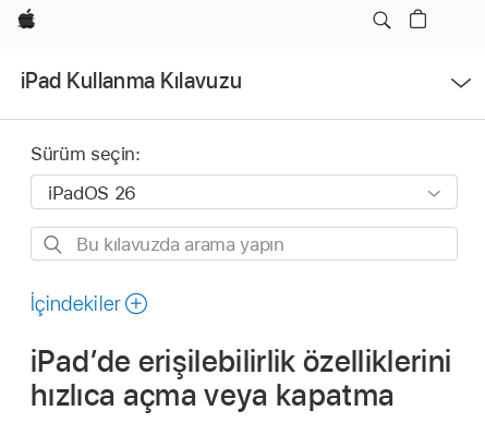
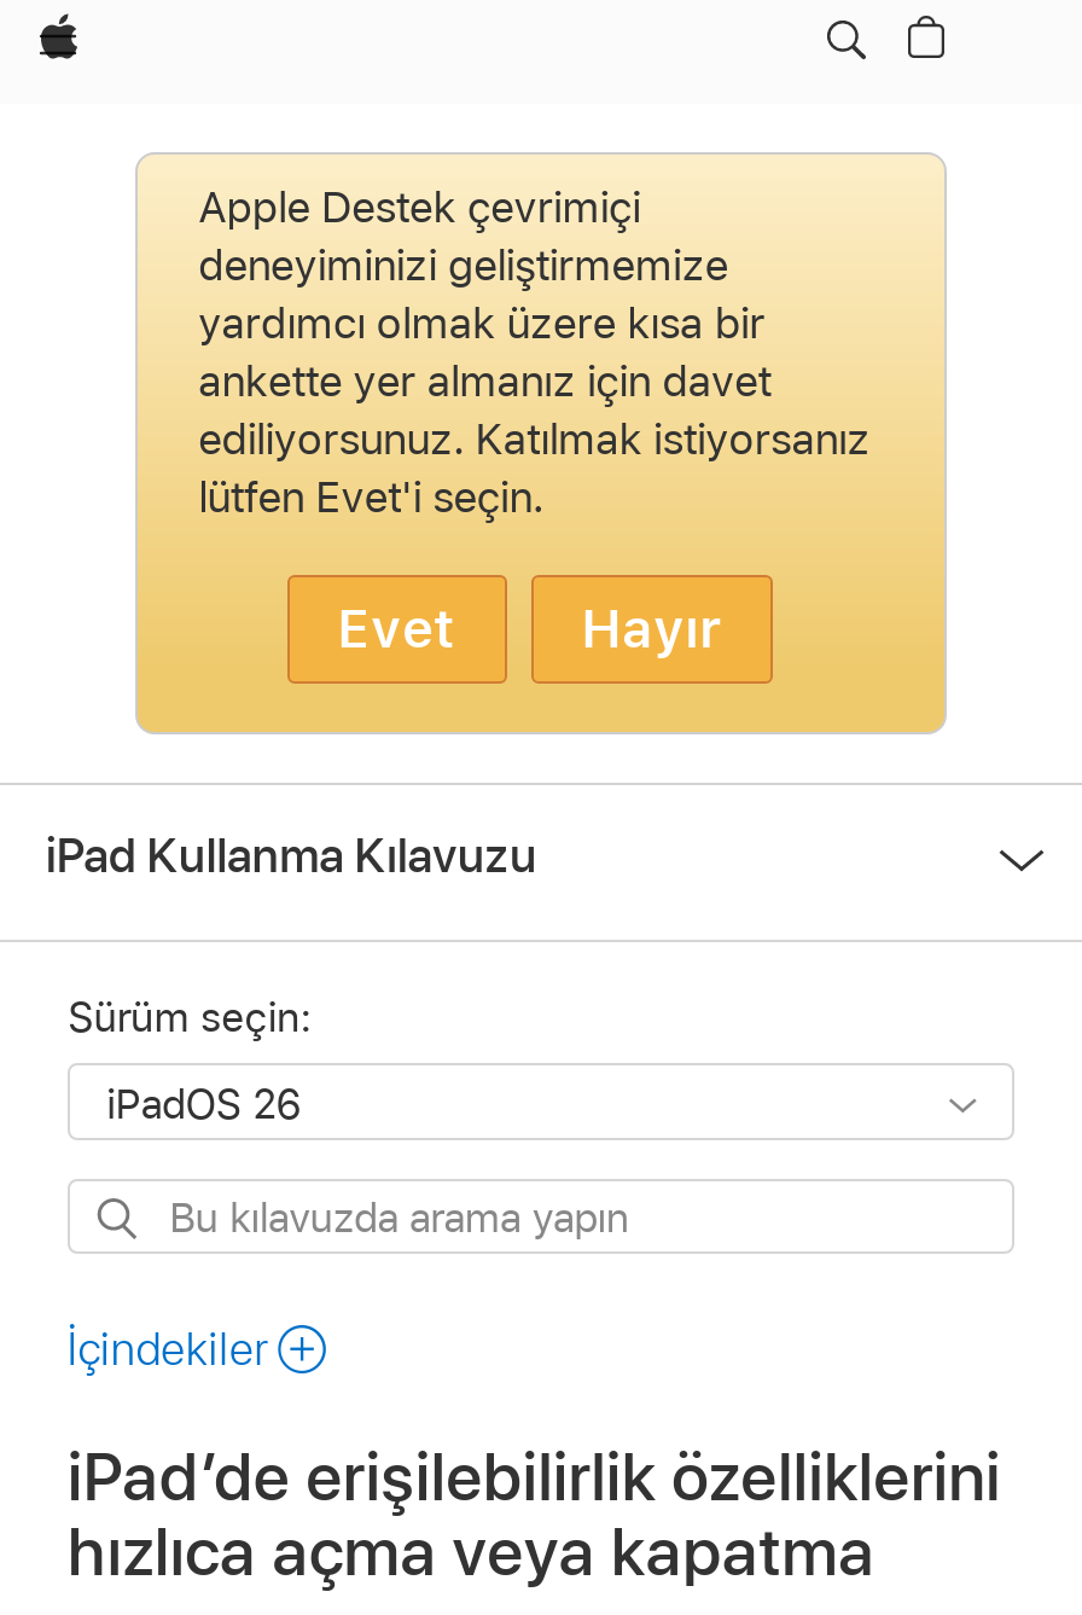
none -> [135,152,947,734] [image] | Apple Destek çevrimiçi | deneyiminizi geliştirmemize | yardımcı olmak üzere kısa bir | ankette yer almanız için davet | ediliyorsunuz. Katılmak istiyorsanız | lütfen Evet'i seçin. | Evet | Hayır

